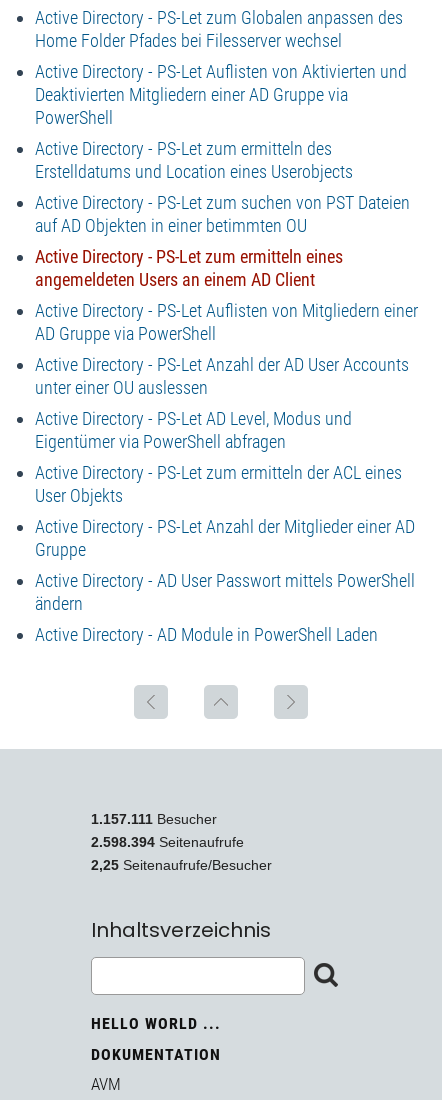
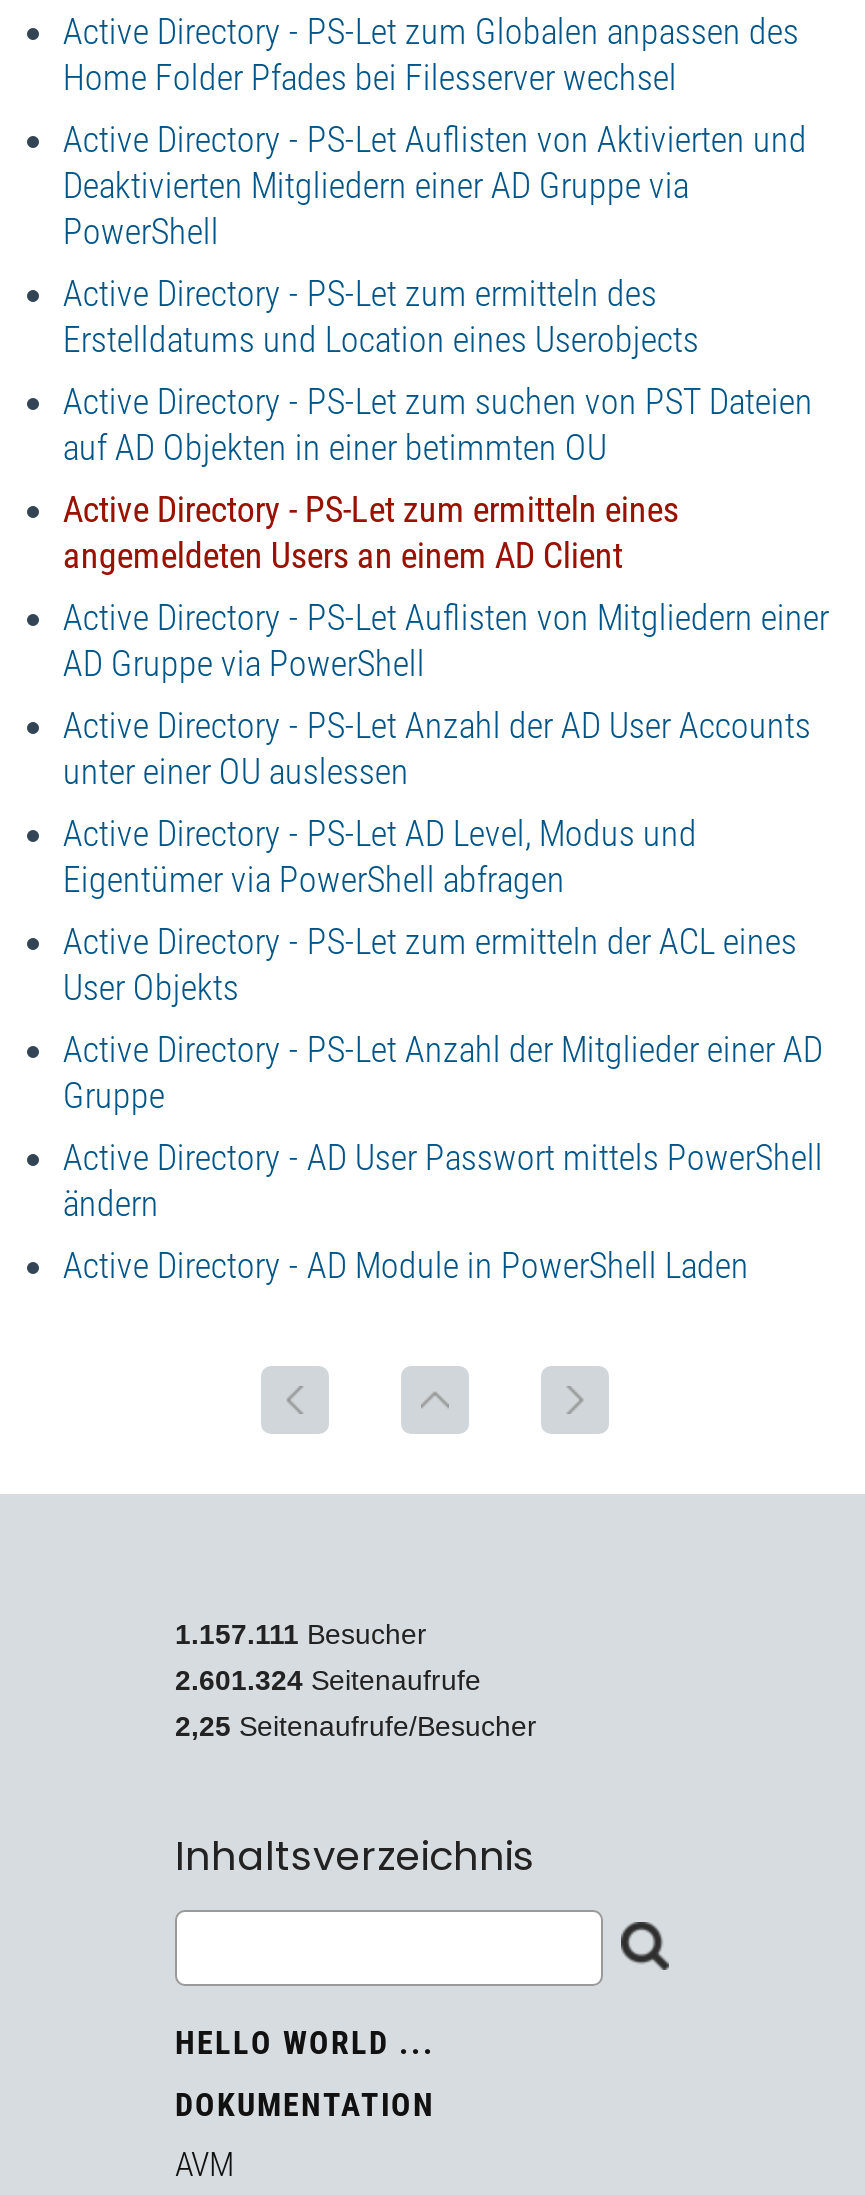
[91,834,244,850] 2.598.394 Seitenaufrufe -> [175,1664,481,1696] 2.601.324 Seitenaufrufe

